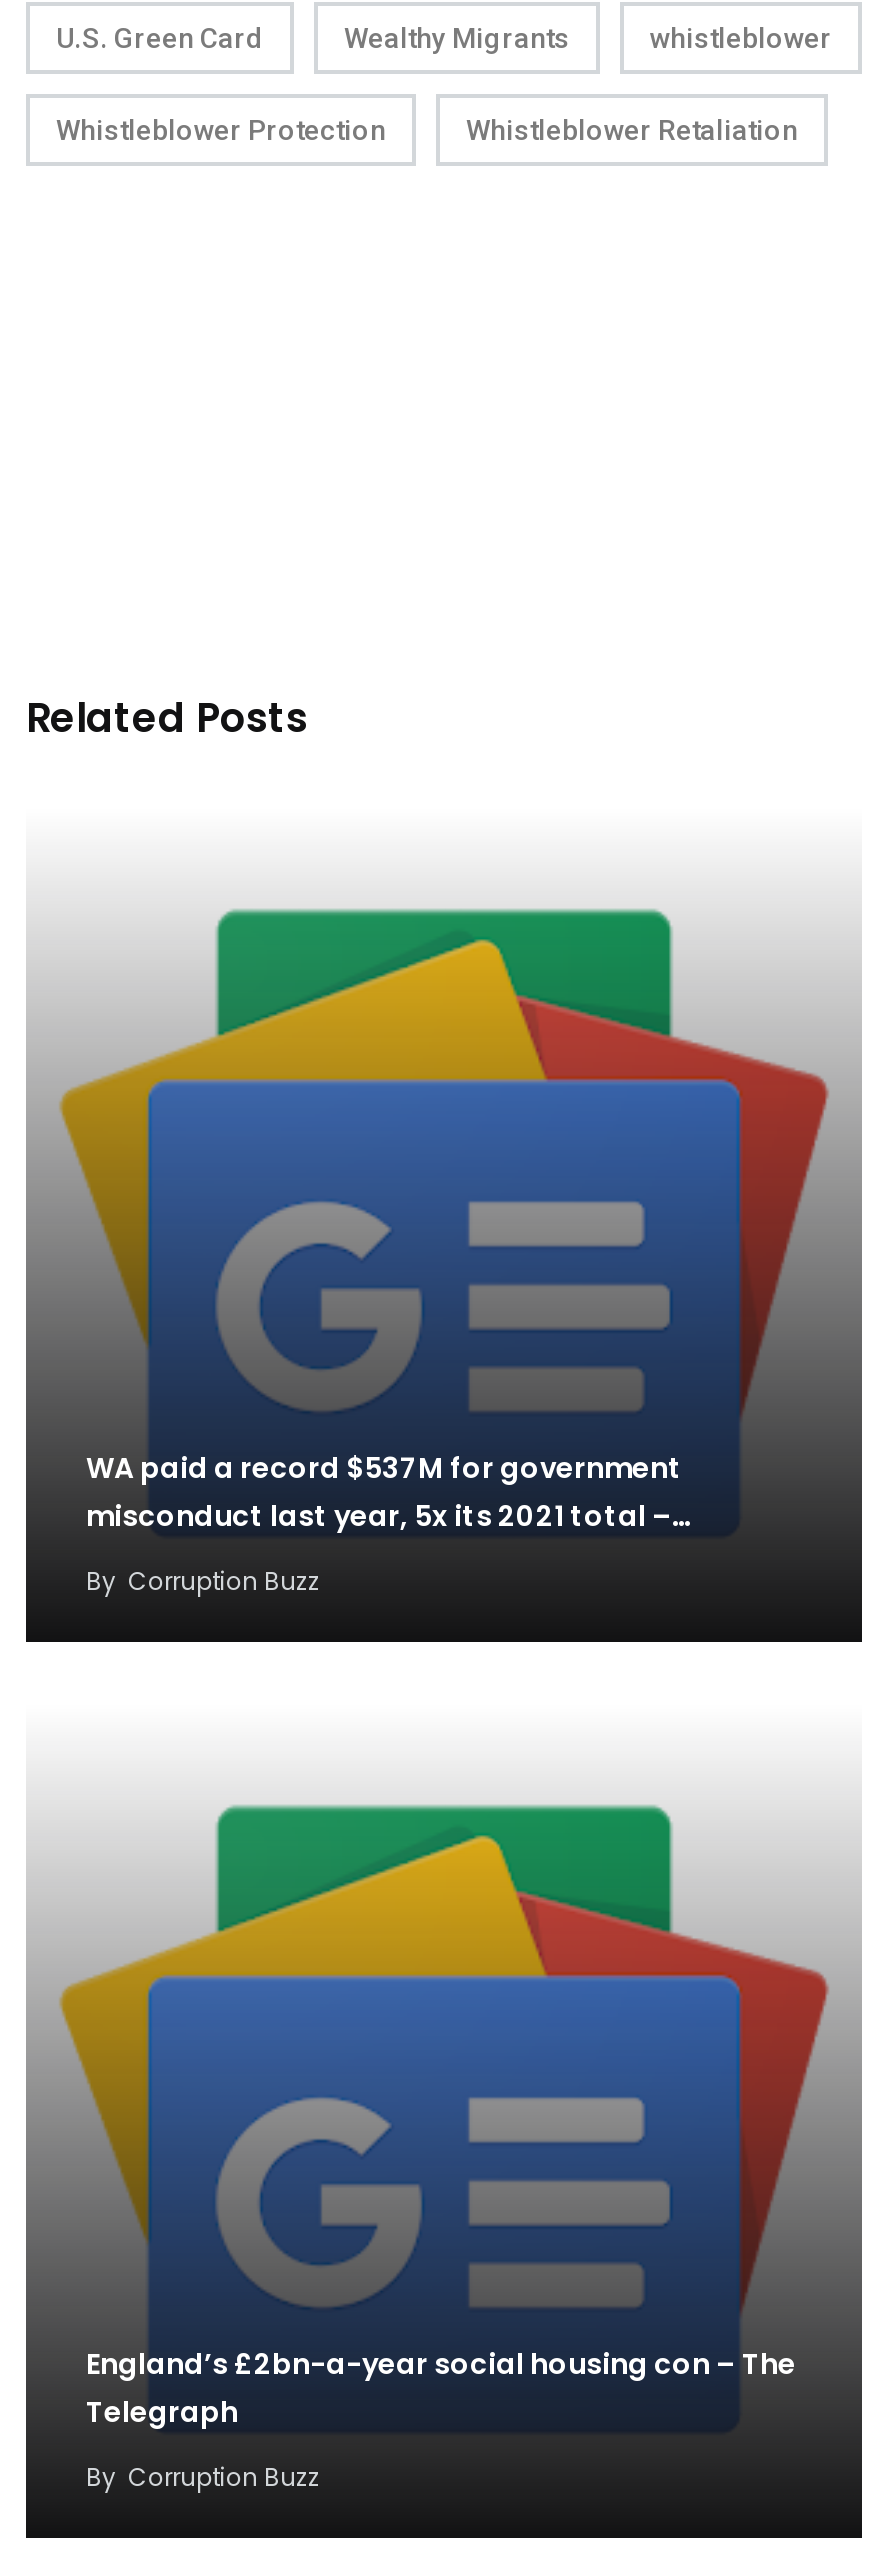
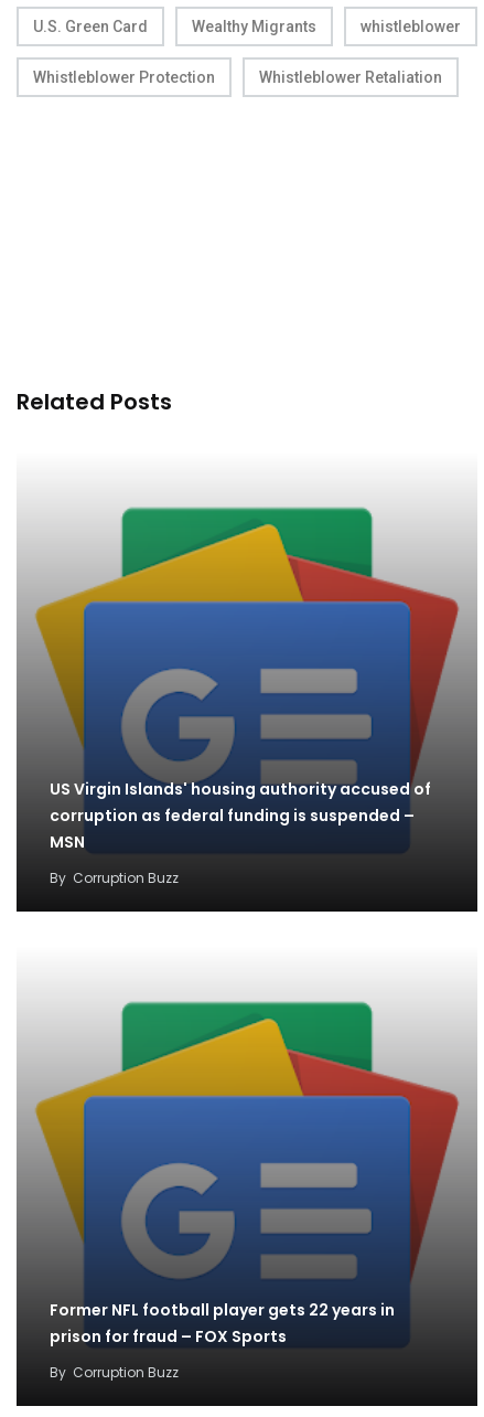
[86,1449,692,1537] WA paid a record $537M for government | misconduct last year, 5x its 2021 total –… -> [50,778,431,854] US Virgin Islands' housing authority accused of | corruption as federal funding is suspended – | MSN
[86,2345,796,2433] England’s £2bn-a-year social housing con – The | Telegraph -> [50,1299,395,1348] Former NFL football player gets 22 years in | prison for fraud – FOX Sports

